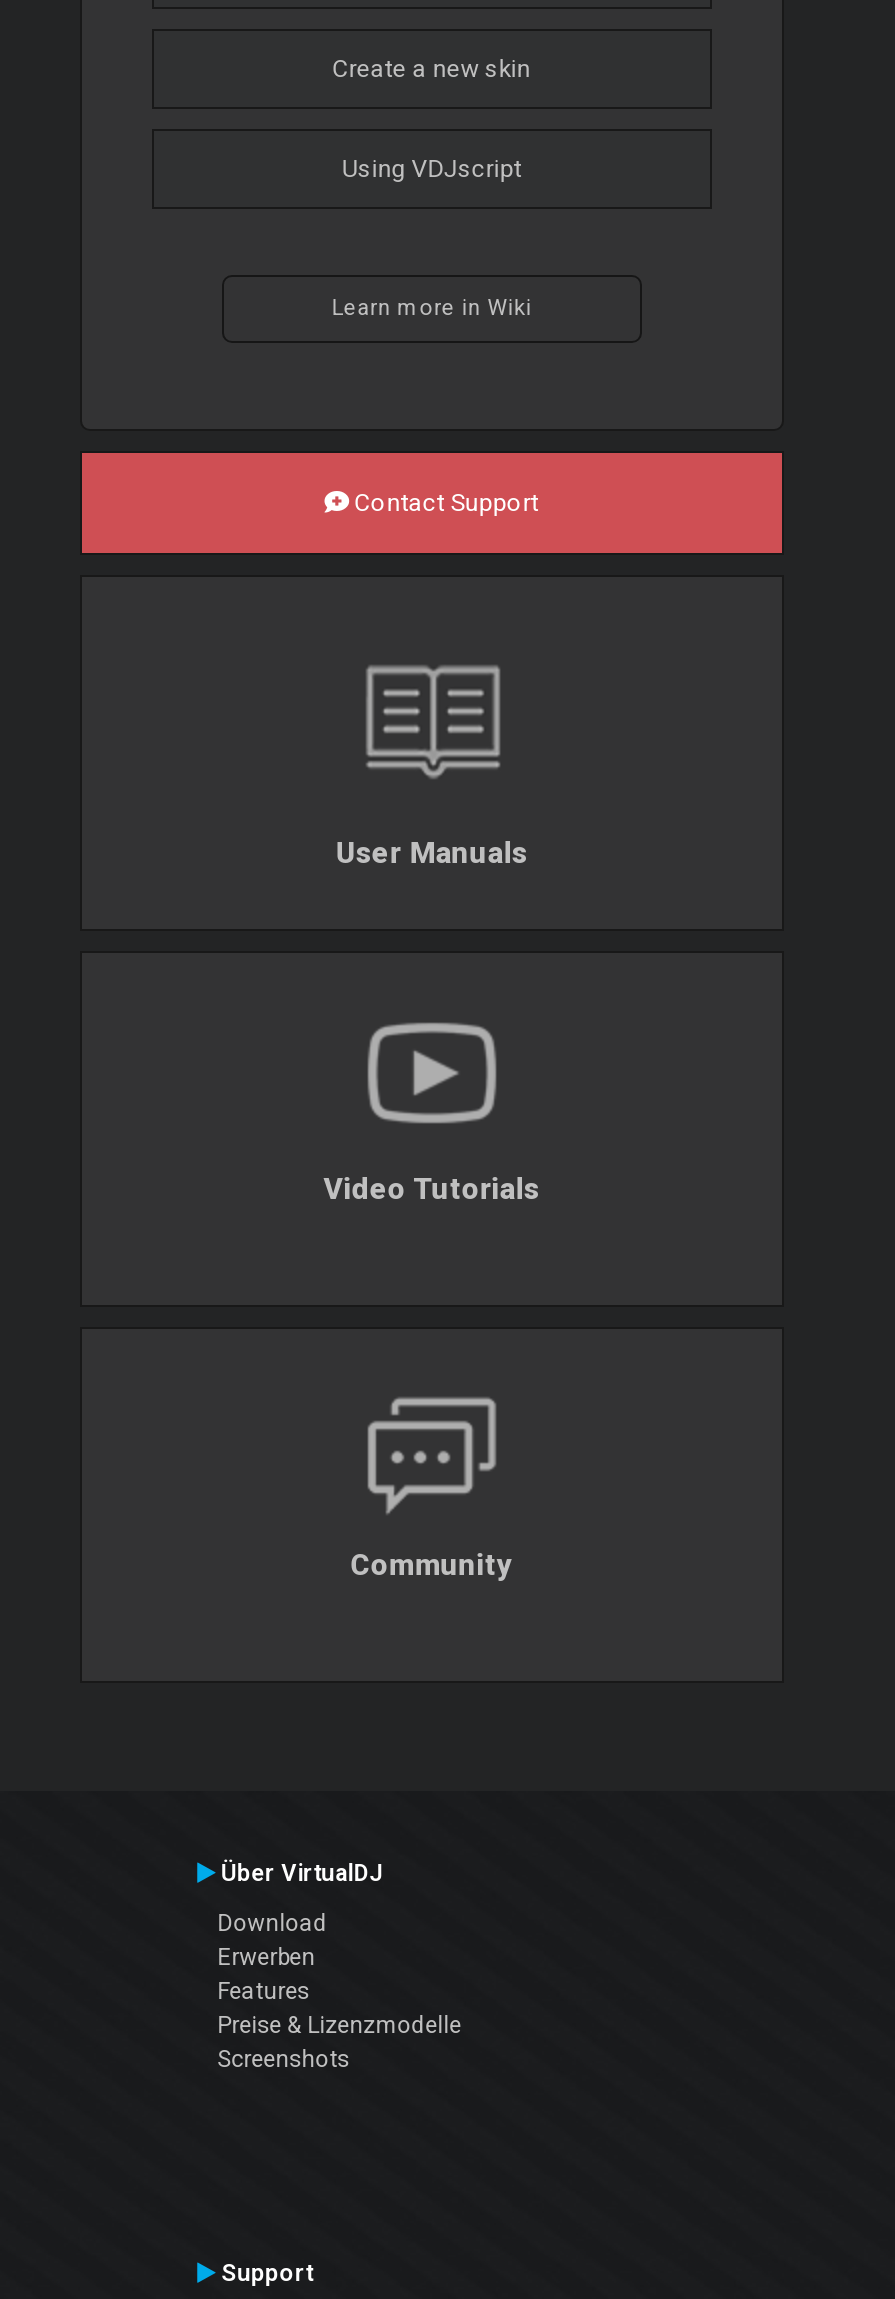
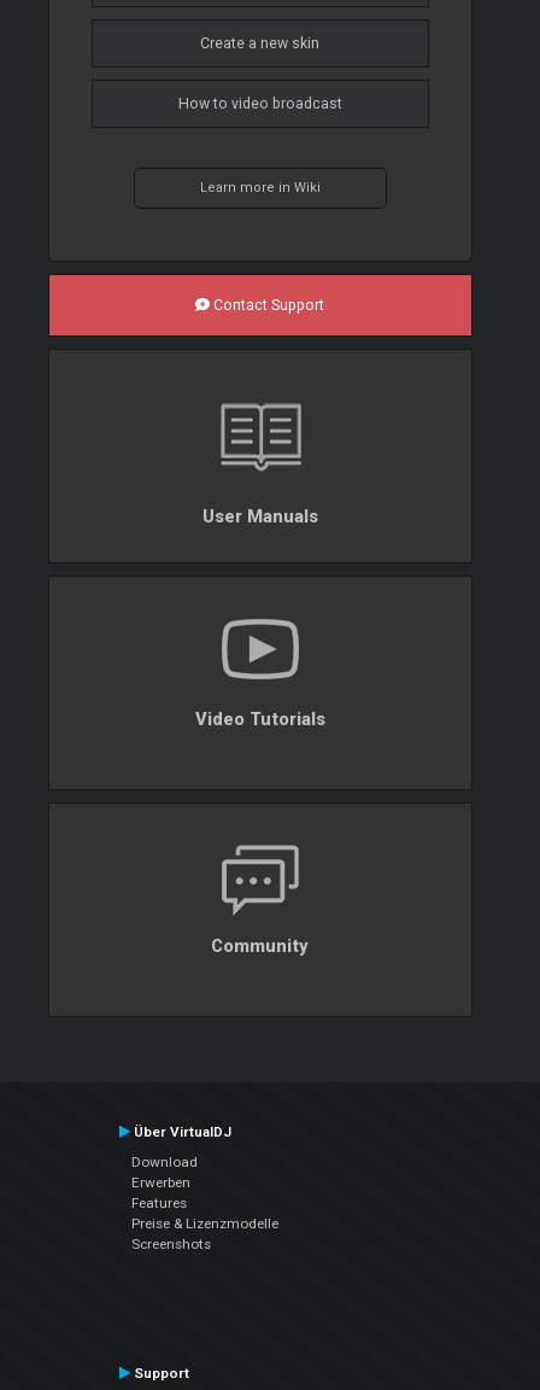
[342,155,522,183] Using VDJscript -> [178,95,342,112] How to video broadcast

